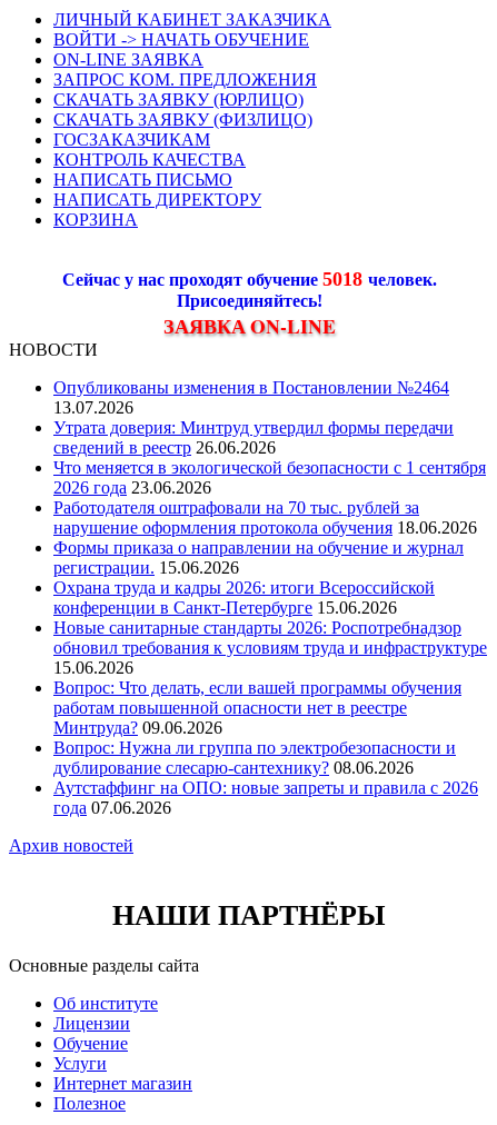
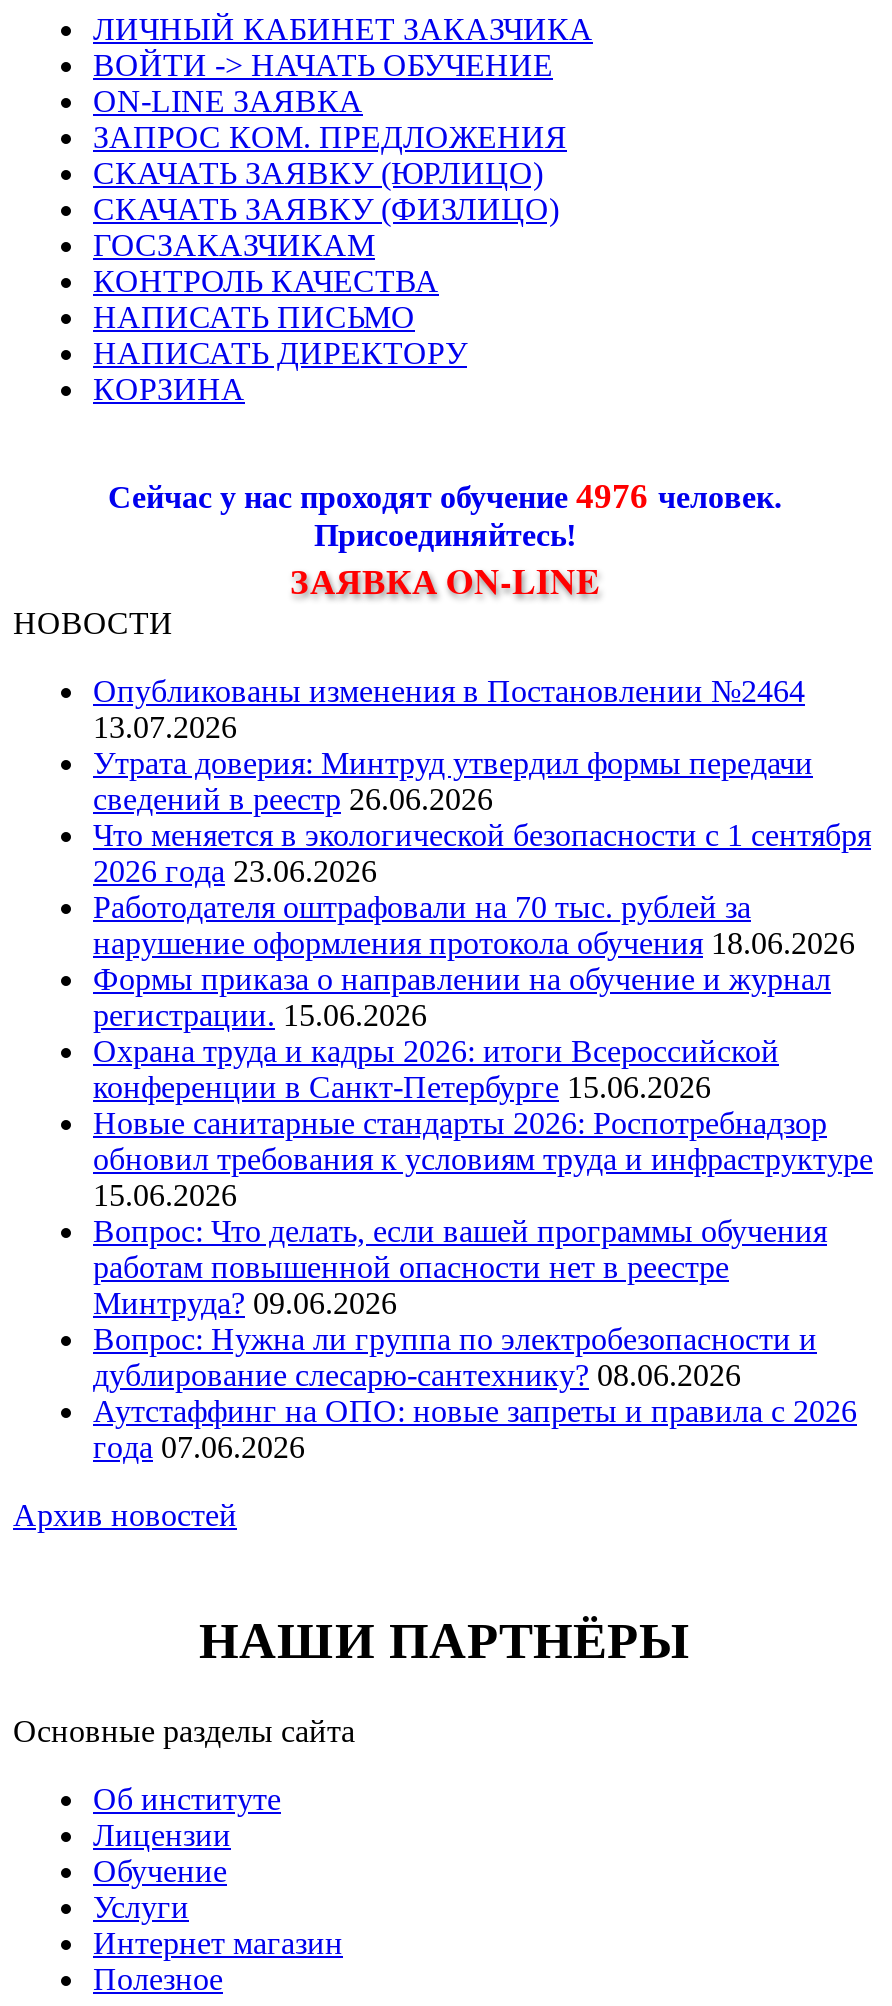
[62,268,436,290] Сейчас у нас проходят обучение 5018 человек. -> [108,476,782,516] Сейчас у нас проходят обучение 4976 человек.

